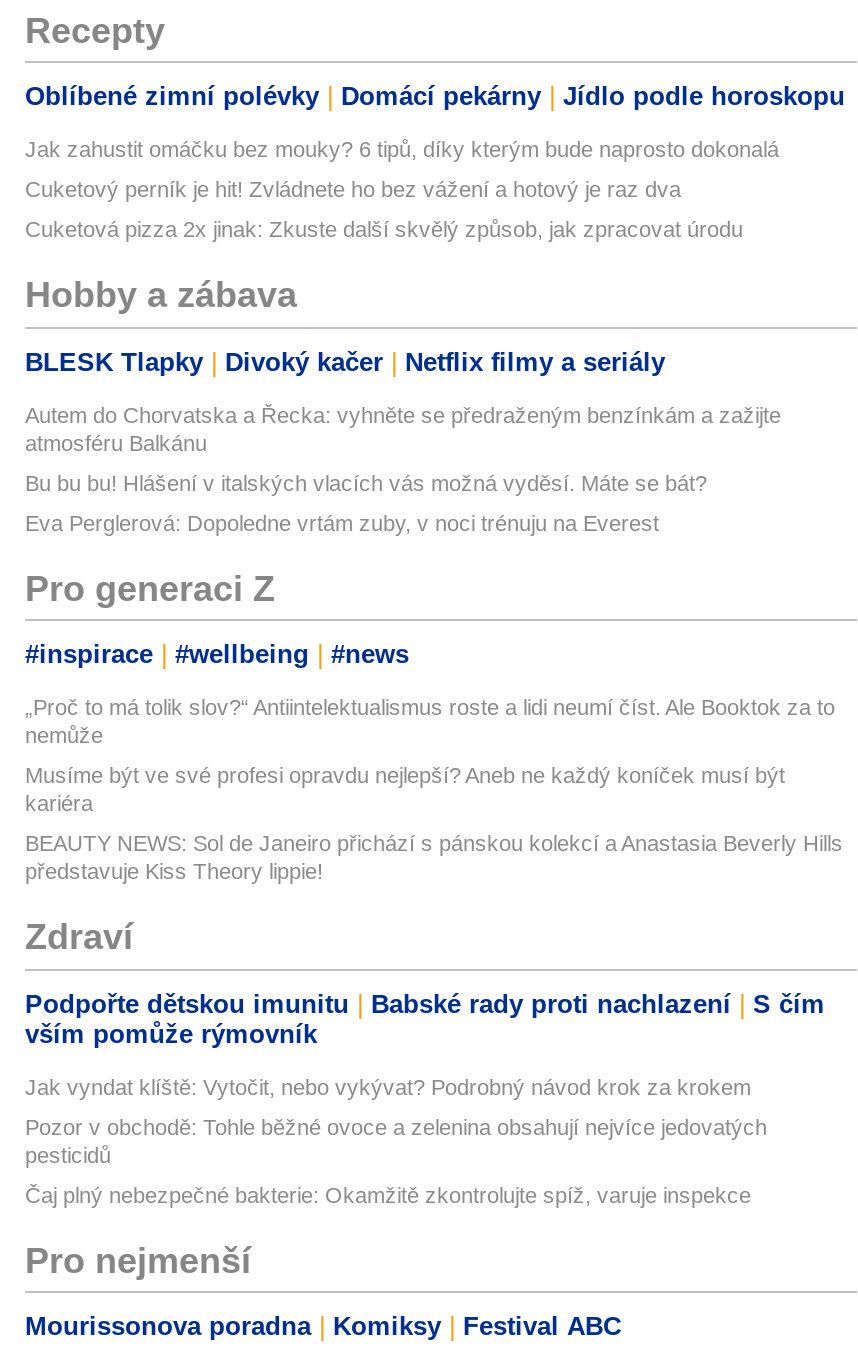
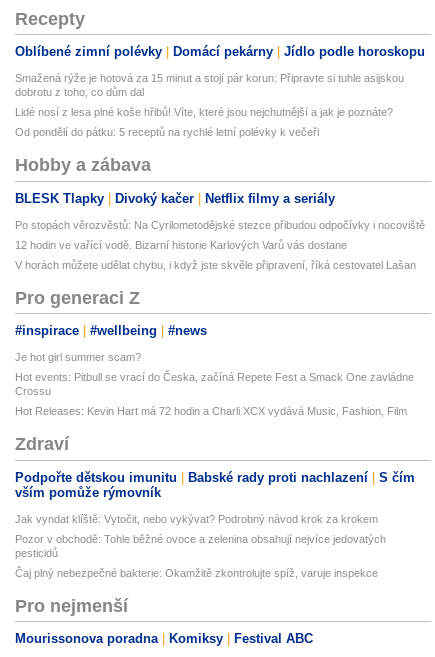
[25,138,779,162] Jak zahustit omáčku bez mouky? 6 tipů, díky kterým bude naprosto dokonalá -> [15,72,404,98] Smažená rýže je hotová za 15 minut a stojí pár korun: Připravte si tuhle asijskou | dobrotu z toho, co dům dal
[25,178,681,202] Cuketový perník je hit! Zvládnete ho bez vážení a hotový je raz dva -> [15,106,393,118] Lidé nosí z lesa plné koše hřibů! Víte, které jsou nejchutnější a jak je poznáte?
[25,218,743,242] Cuketová pizza 2x jinak: Zkuste další skvělý způsob, jak zpracovat úrodu -> [15,126,319,138] Od pondělí do pátku: 5 receptů na rychlé letní polévky k večeři
[25,403,781,455] Autem do Chorvatska a Řecka: vyhněte se předraženým benzínkám a zažijte | atmosféru Balkánu -> [15,219,425,231] Po stopách věrozvěstů: Na Cyrilometodějské stezce přibudou odpočívky i nocoviště
[25,471,707,495] Bu bu bu! Hlášení v italských vlacích vás možná vyděsí. Máte se bát? -> [15,239,347,251] 12 hodin ve vařící vodě. Bizarní historie Karlových Varů vás dostane
[25,511,659,535] Eva Perglerová: Dopoledne vrtám zuby, v noci trénuju na Everest -> [15,259,416,271] V horách můžete udělat chybu, i když jste skvěle připravení, říká cestovatel Lašan
[25,696,835,748] „Proč to má tolik slov?“ Antiintelektualismus roste a lidi neumí číst. Ale Booktok za to | nemůže -> [15,351,141,363] Je hot girl summer scam?
[25,764,785,816] Musíme být ve své profesi opravdu nejlepší? Aneb ne každý koníček musí být | kariéra -> [15,371,414,397] Hot events: Pitbull se vrací do Česka, začíná Repete Fest a Smack One zavládne | Crossu
[25,832,843,884] BEAUTY NEWS: Sol de Janeiro přichází s pánskou kolekcí a Anastasia Beverly Hills | představuje Kiss Theory lippie! -> [15,405,407,417] Hot Releases: Kevin Hart má 72 hodin a Charli XCX vydává Music, Fashion, Film

